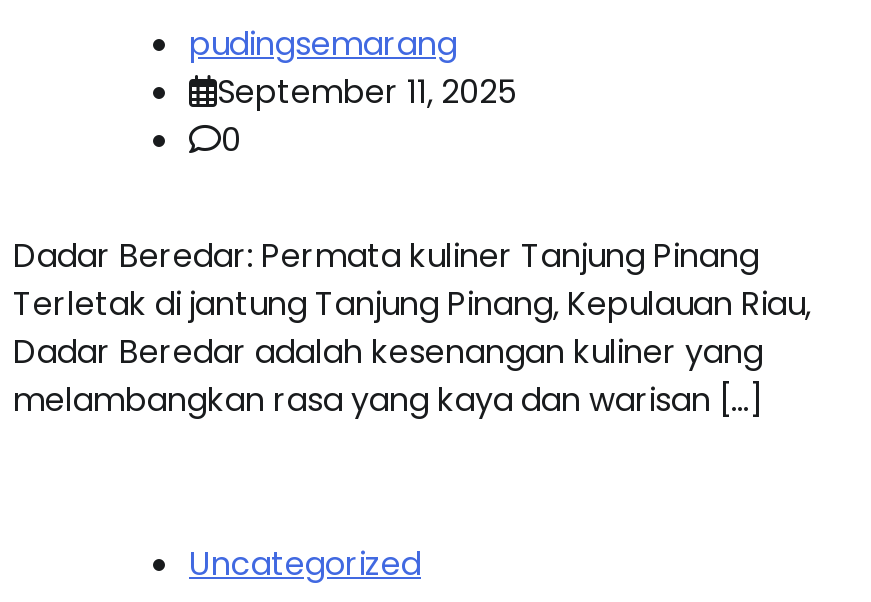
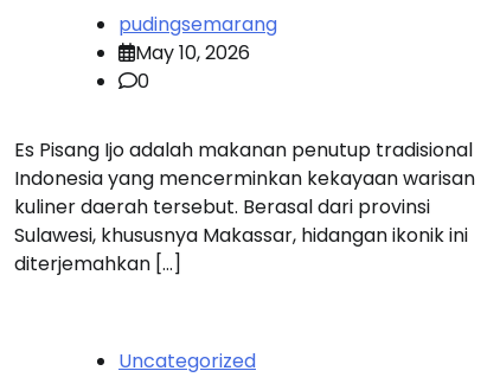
[217,68,517,114] September 11, 2025 -> [135,39,250,66] May 10, 2026
[13,232,811,422] Dadar Beredar: Permata kuliner Tanjung Pinang | Terletak di jantung Tanjung Pinang, Kepulauan Riau, | Dadar Beredar adalah kesenangan kuliner yang | melambangkan rasa yang kaya dan warisan […] -> [14,136,475,277] Es Pisang Ijo adalah makanan penutup tradisional | Indonesia yang mencerminkan kekayaan warisan | kuliner daerah tersebut. Berasal dari provinsi | Sulawesi, khususnya Makassar, hidangan ikonik ini | diterjemahkan […]

